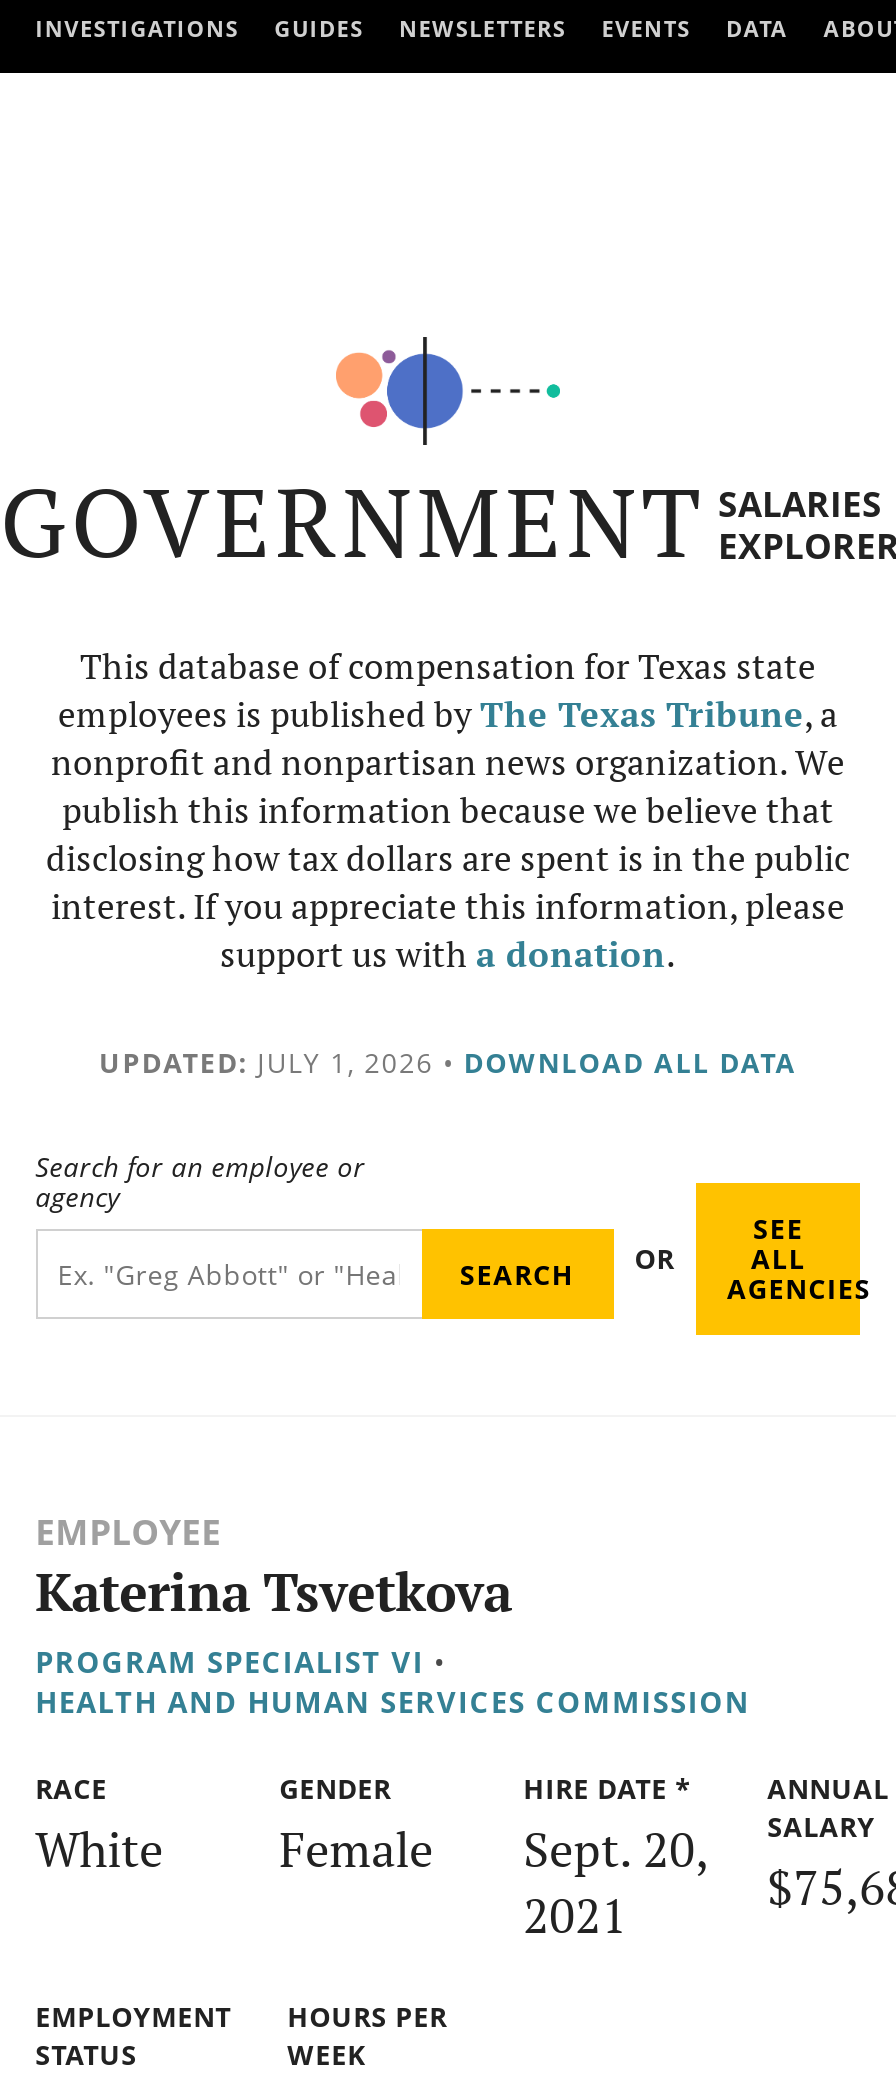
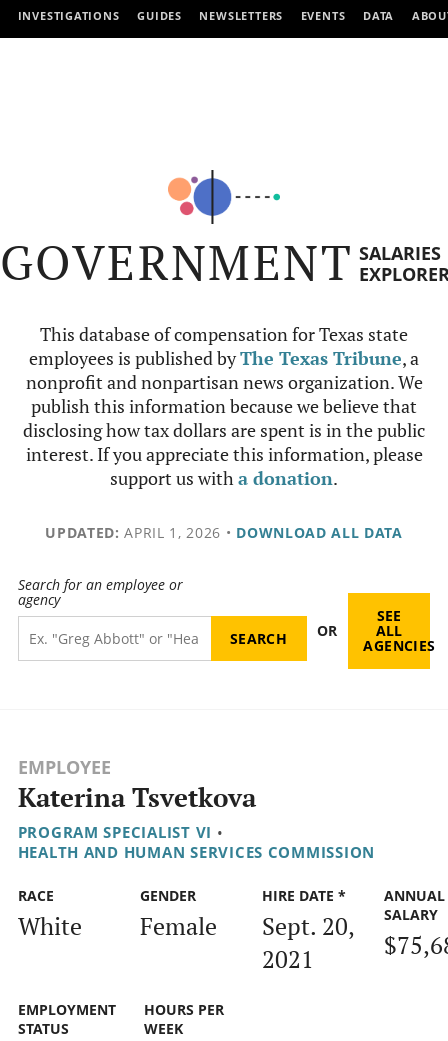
[99,1043,797,1081] UPDATED: JULY 1, 2026 • DOWNLOAD ALL DATA -> [45,523,403,542] UPDATED: APRIL 1, 2026 • DOWNLOAD ALL DATA

